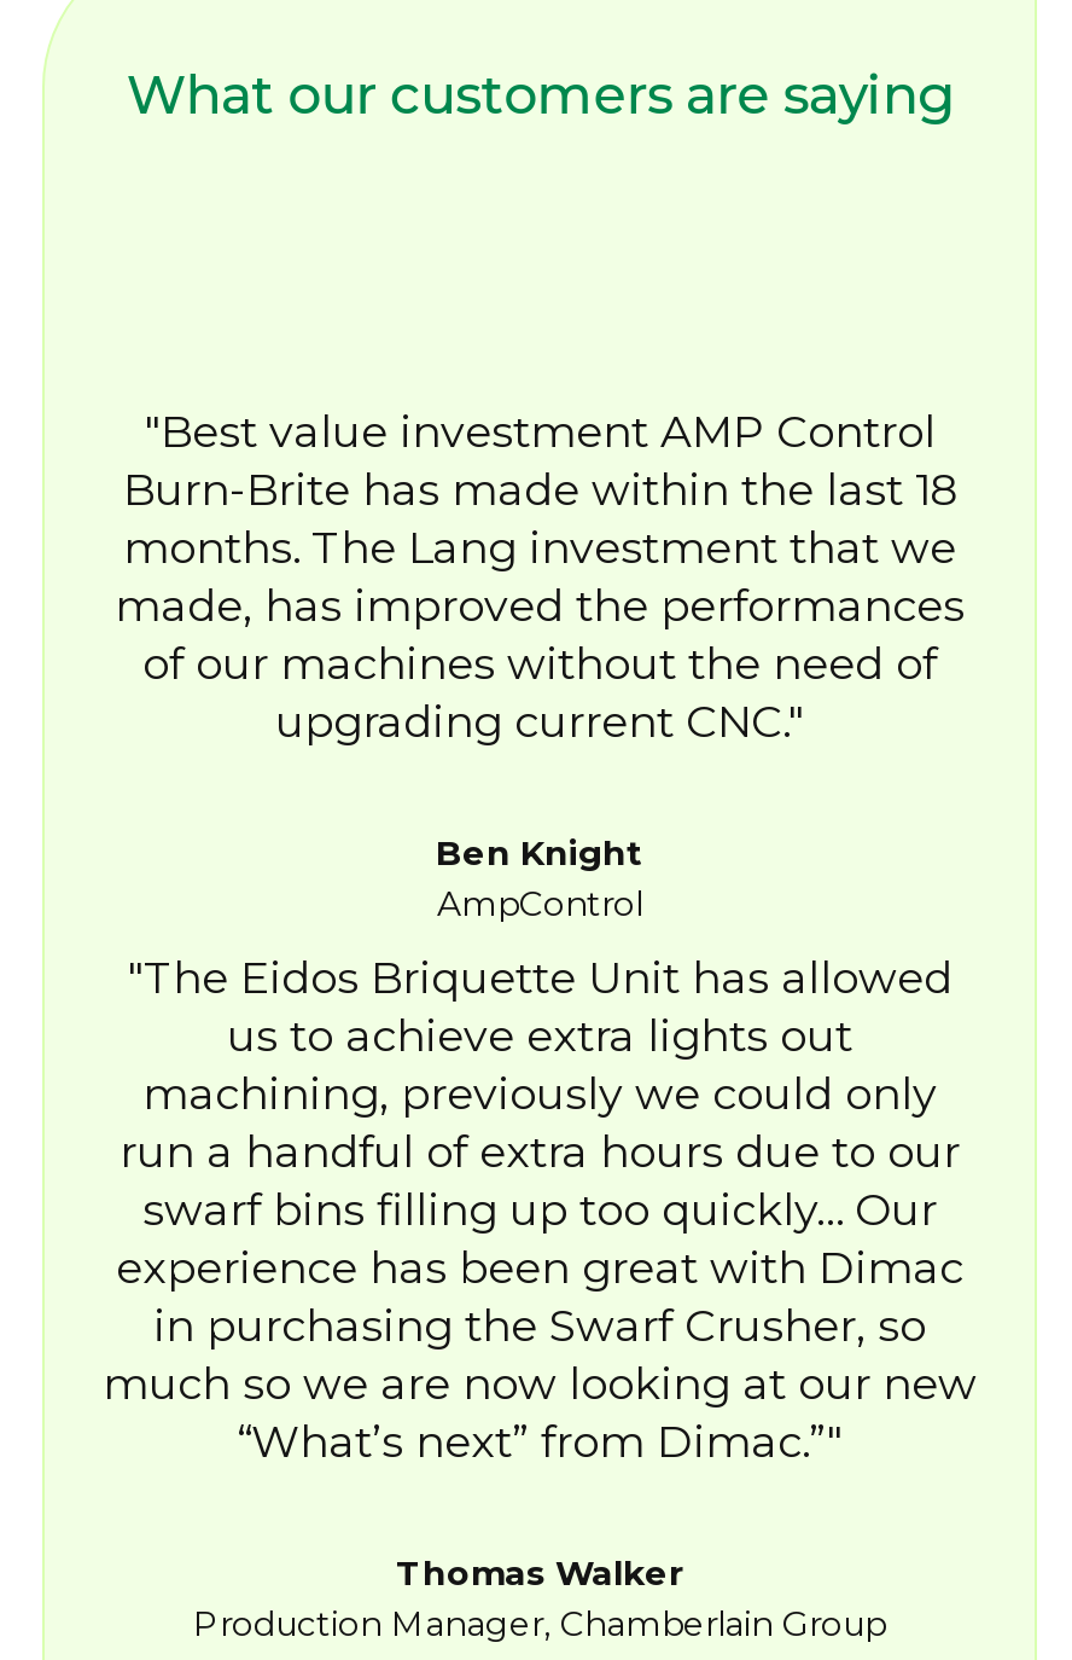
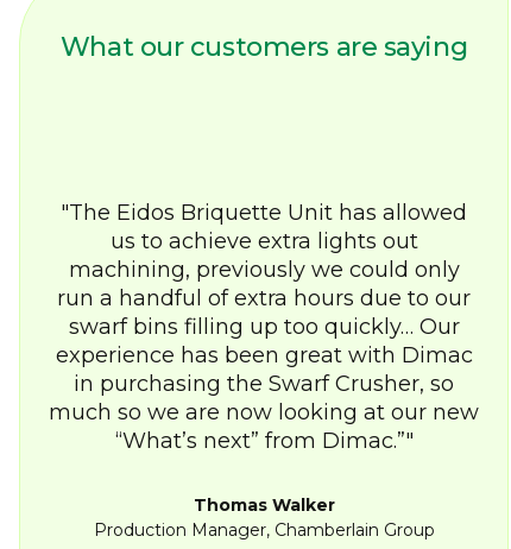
[115,405,965,924] Best value investment AMP Control | Burn-Brite has made within the last 18 | months. The Lang investment that we | made, has improved the performances | of our machines without the need of | upgrading current CNC. | Ben Knight | AmpControl -> none

